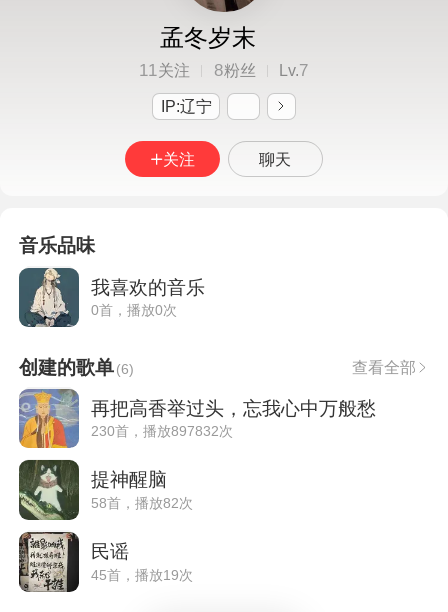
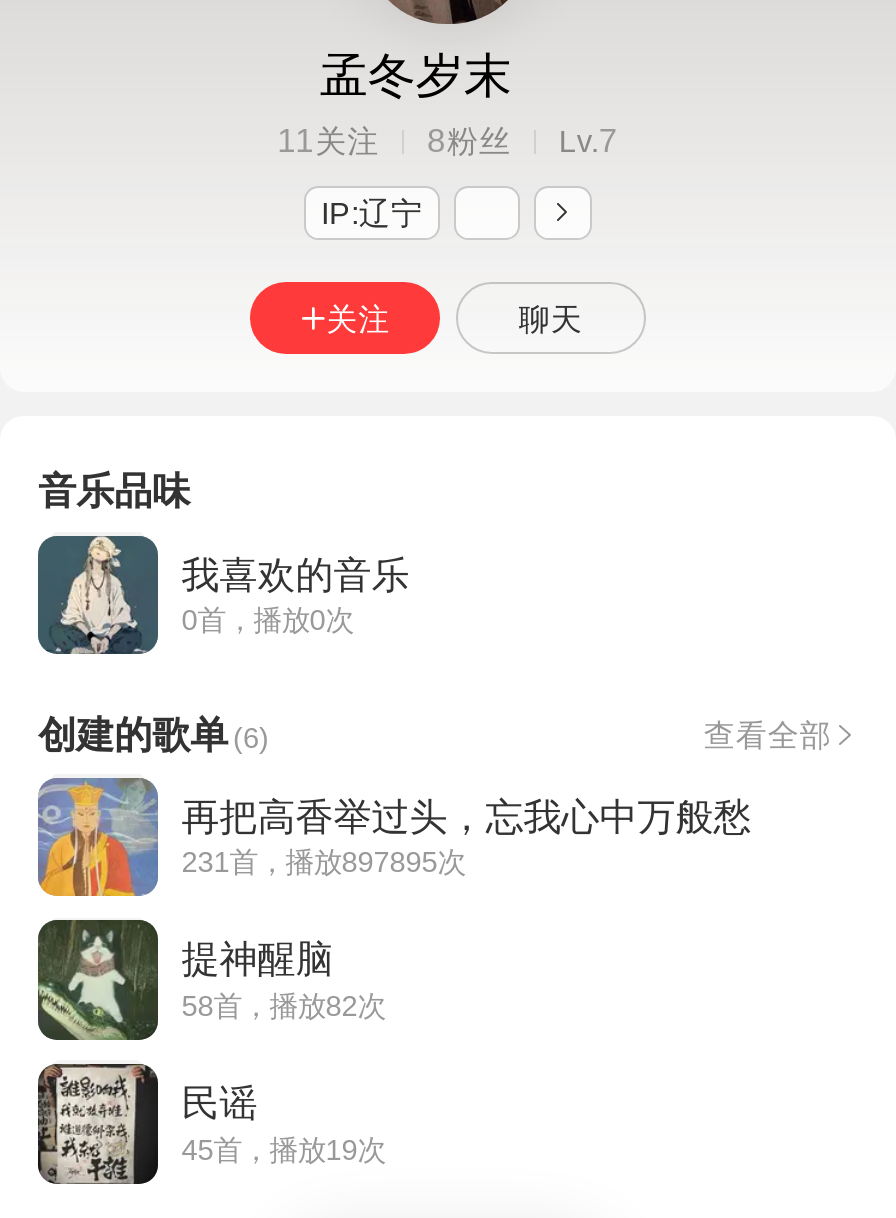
[91,423,233,439] 230首，播放897832次 -> [182,847,466,879] 231首，播放897895次

